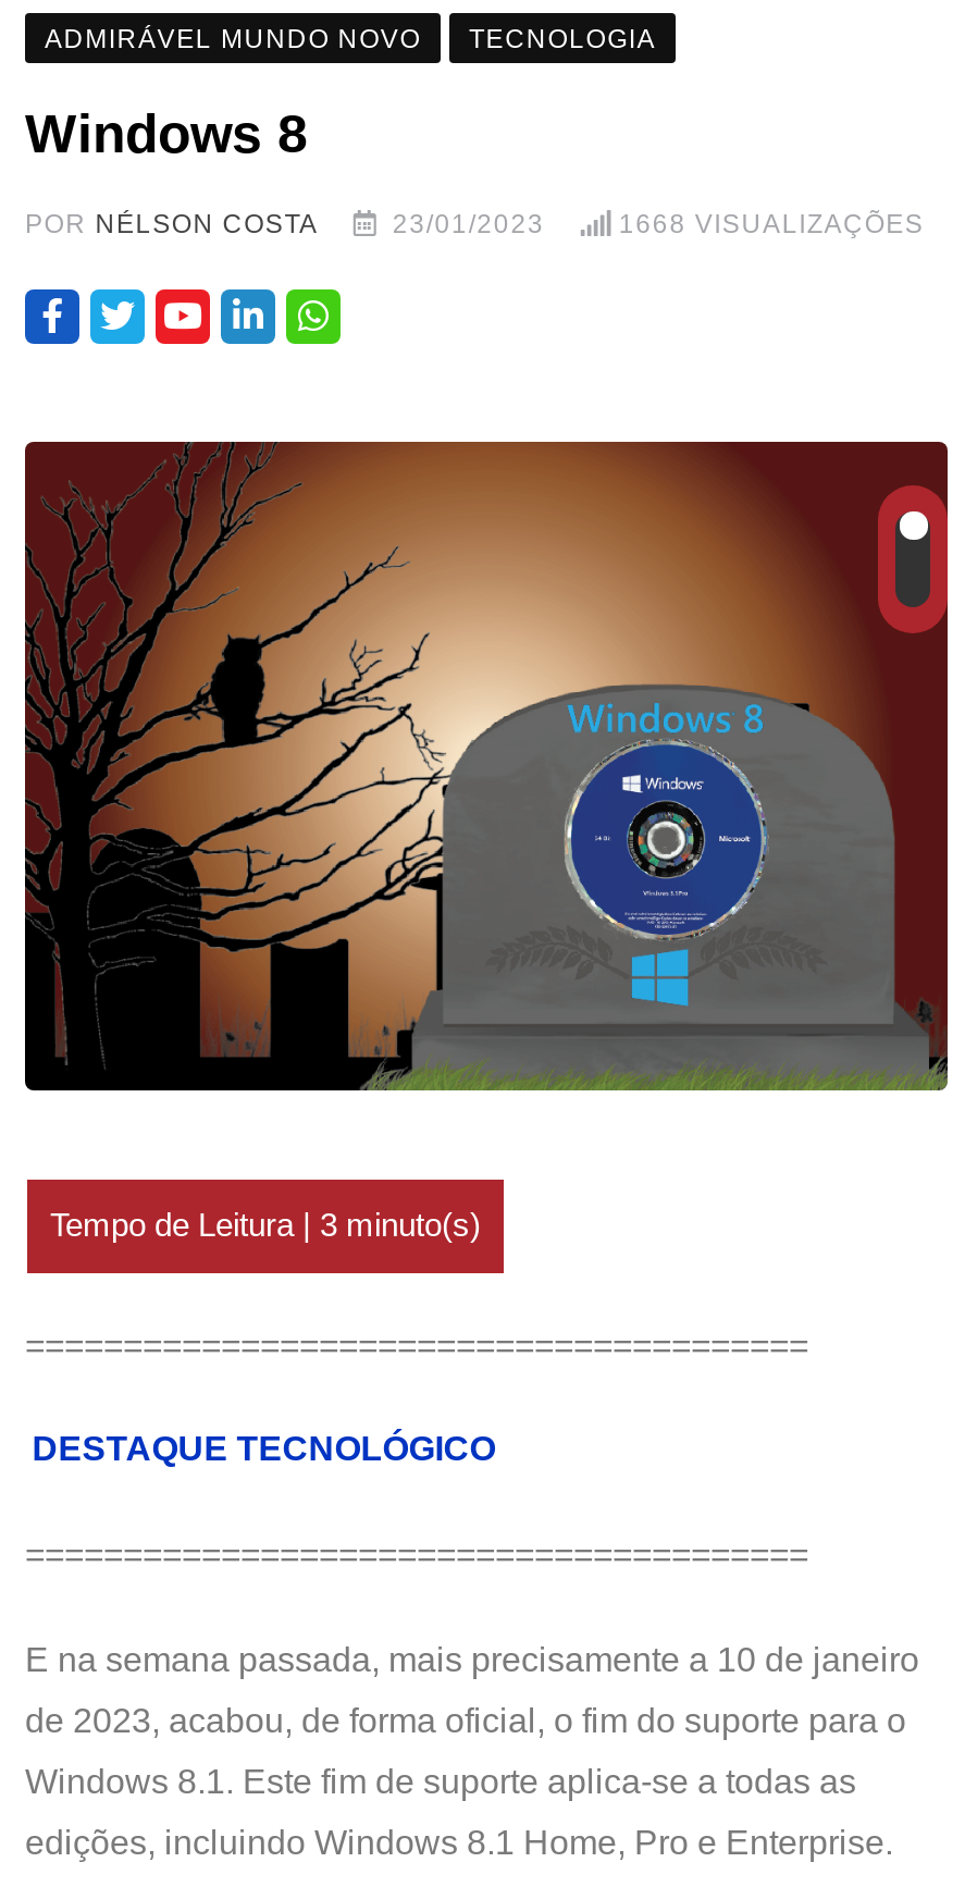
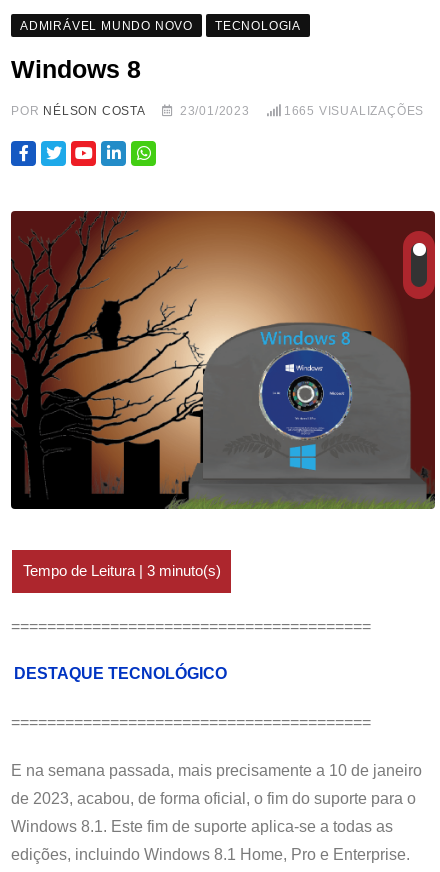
[619,210,924,240] 1668 VISUALIZAÇÕES -> [284,104,424,118] 1665 VISUALIZAÇÕES

